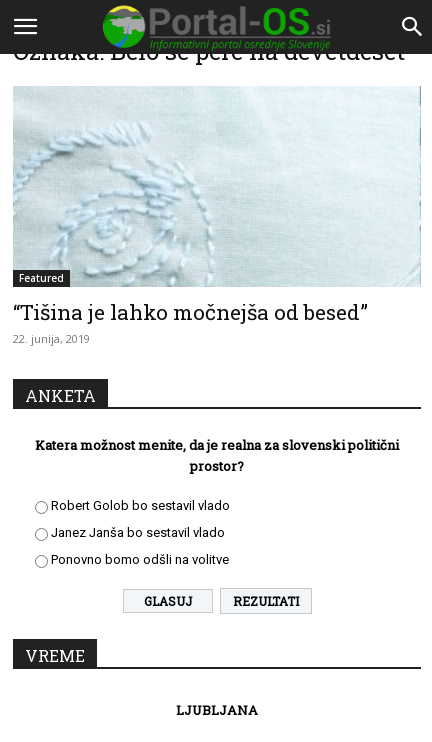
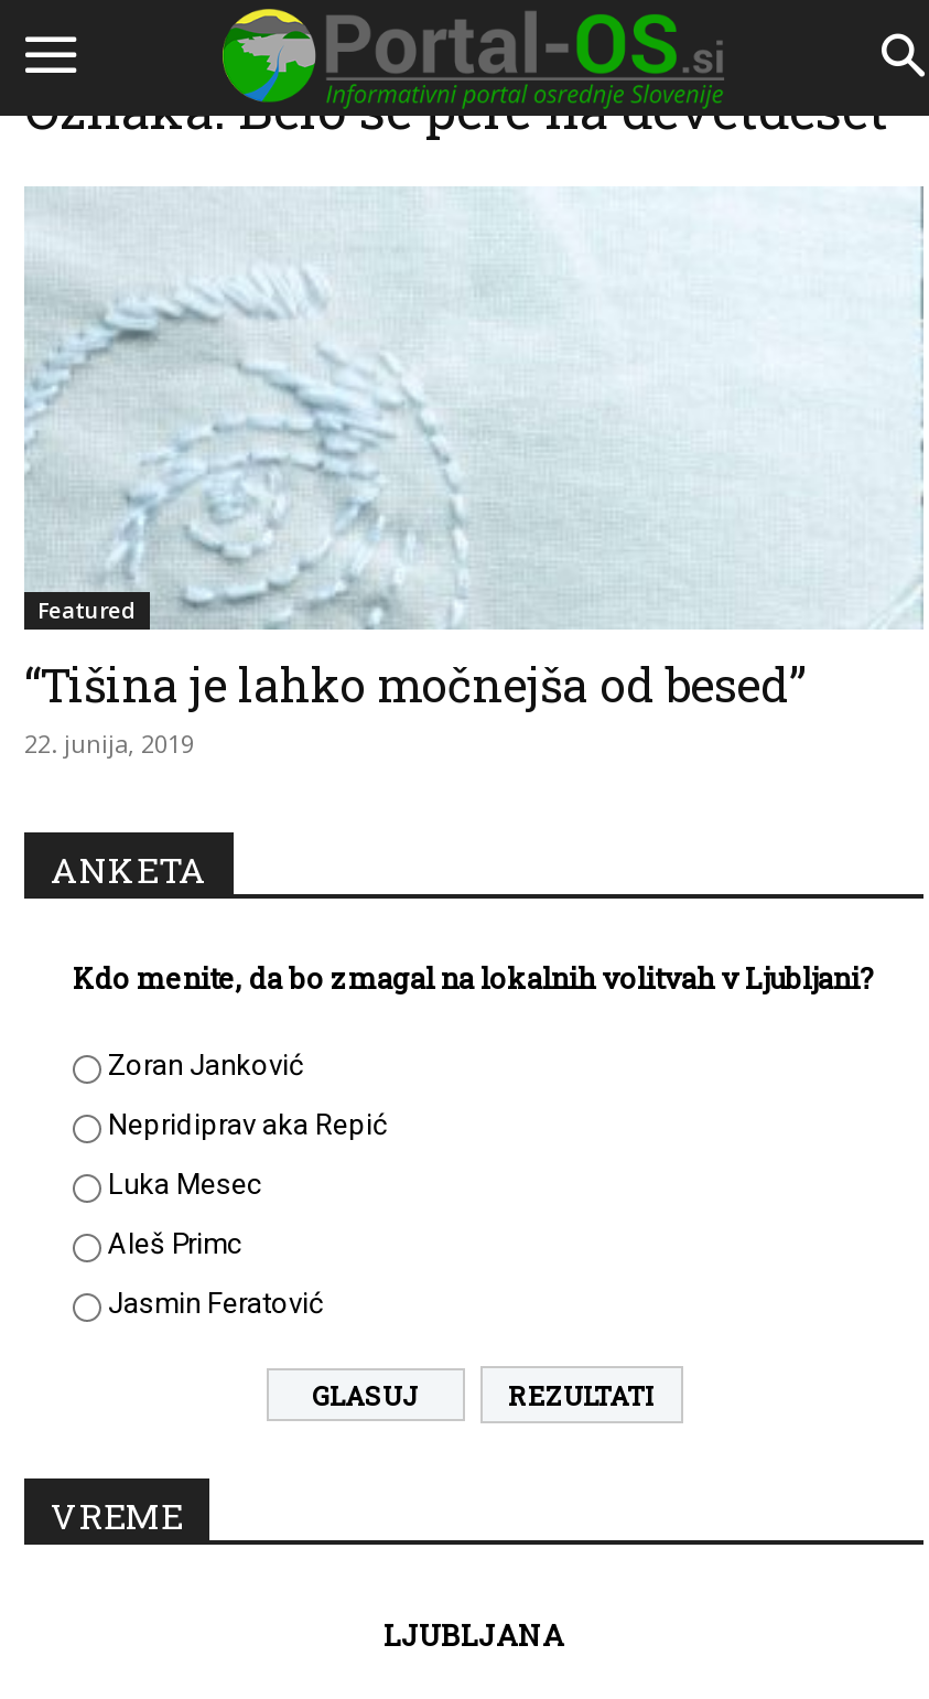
[35,436,399,567] Katera možnost menite, da je realna za slovenski politični | prostor? | Robert Golob bo sestavil vlado | Janez Janša bo sestavil vlado | Ponovno bomo odšli na volitve -> [73,959,875,1321] Kdo menite, da bo zmagal na lokalnih volitvah v Ljubljani? | Zoran Janković | Nepridiprav aka Repić | Luka Mesec | Aleš Primc | Jasmin Feratović

